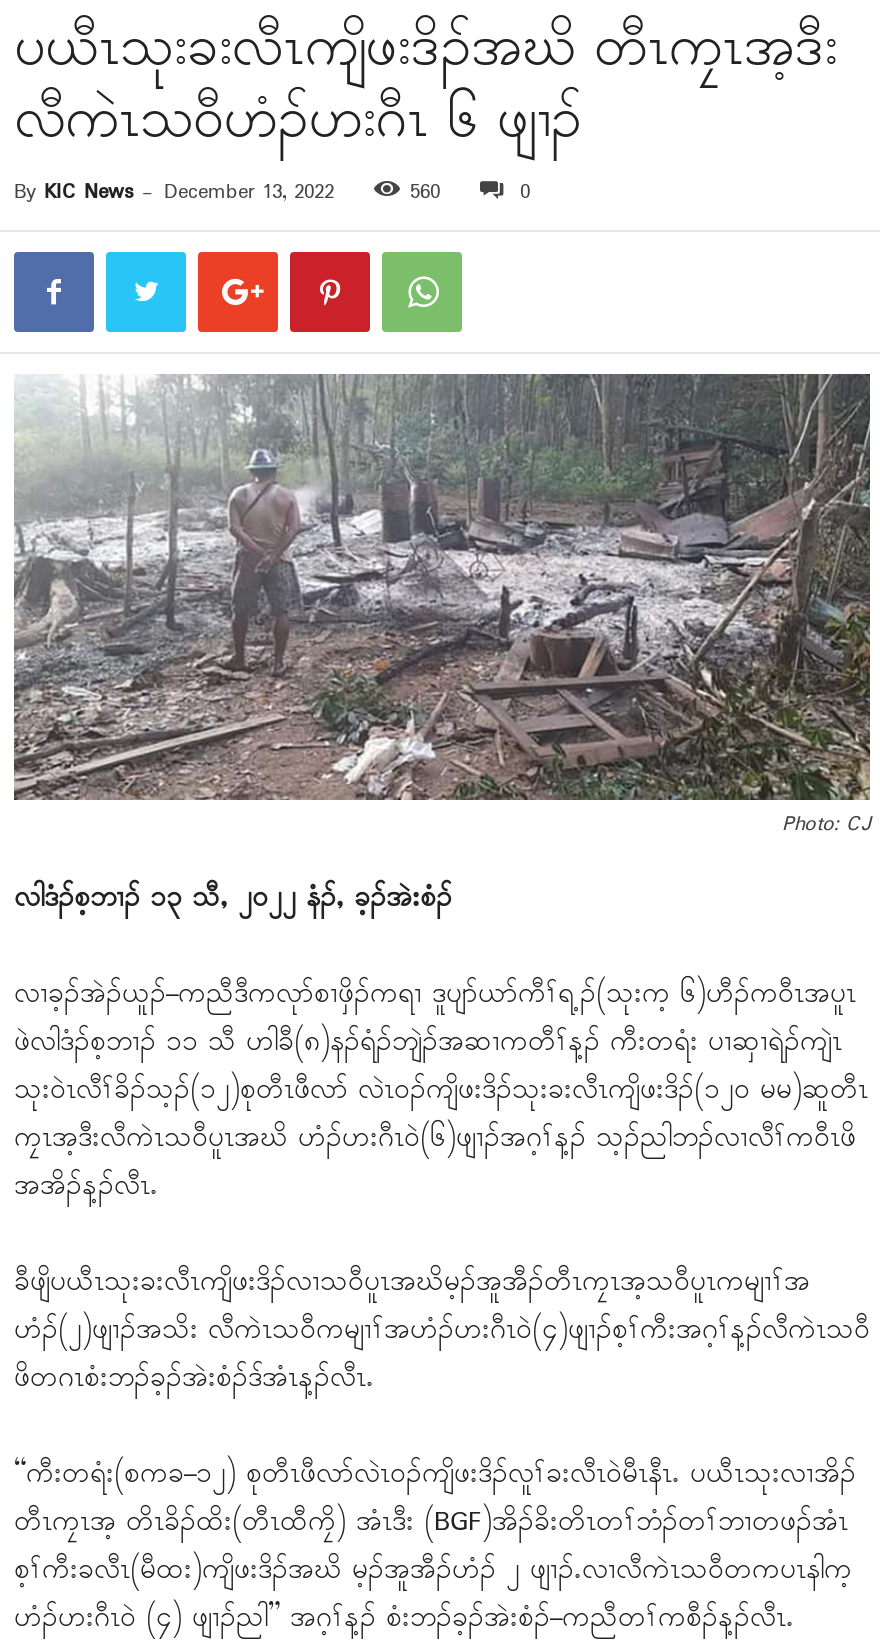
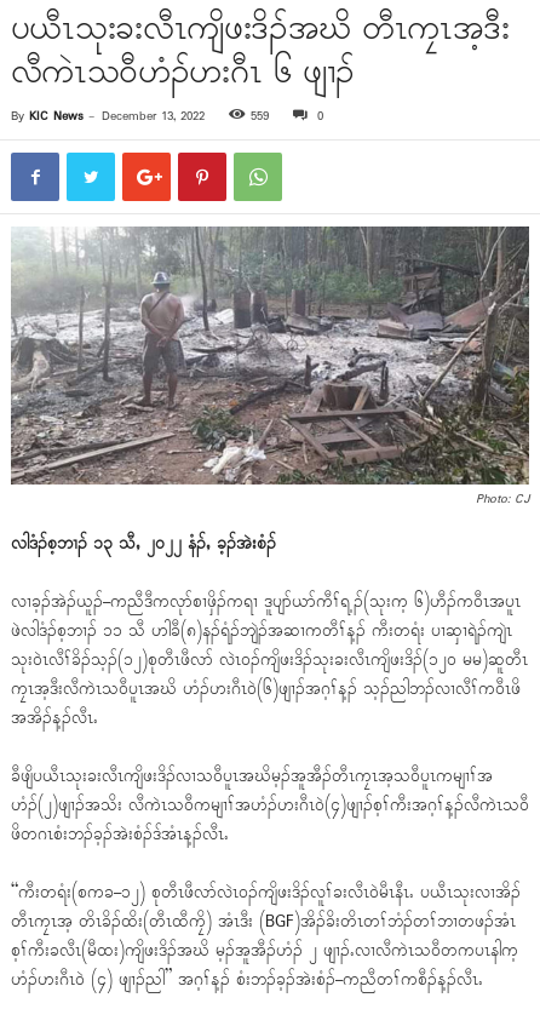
[410,176,440,208] 560 -> [251,107,269,126] 559

